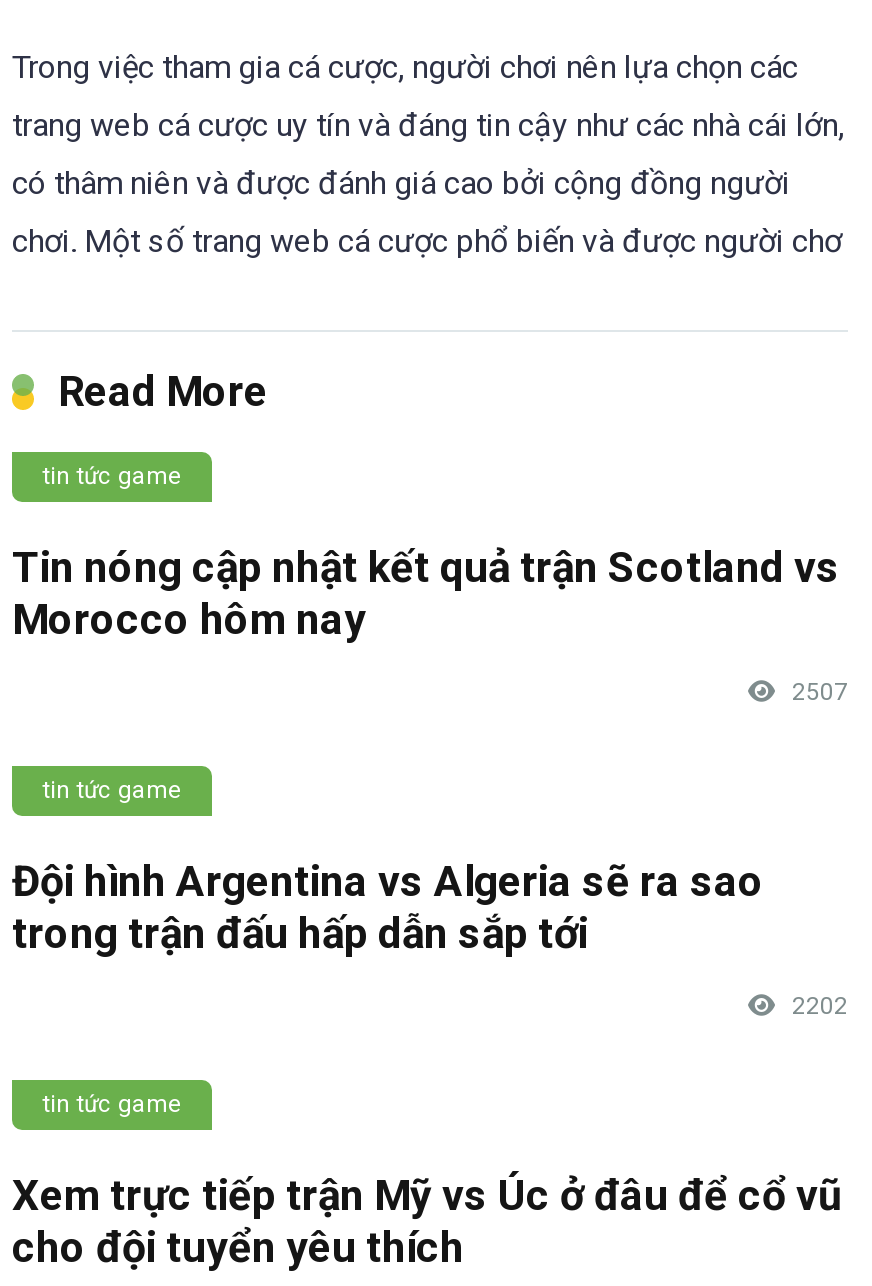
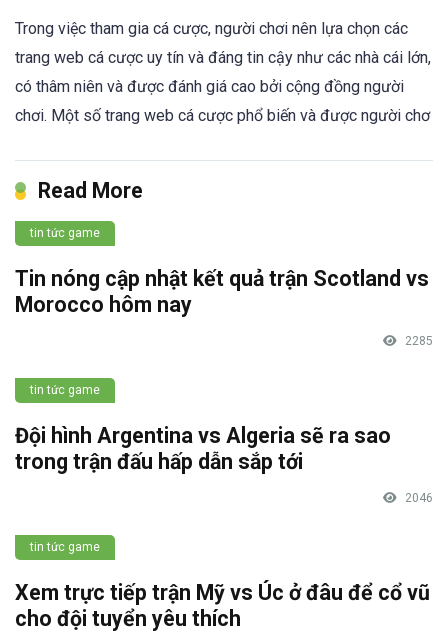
[786,678,848,706] 2507 -> [402,334,433,348] 2285
[786,992,848,1020] 2202 -> [402,491,433,505] 2046

